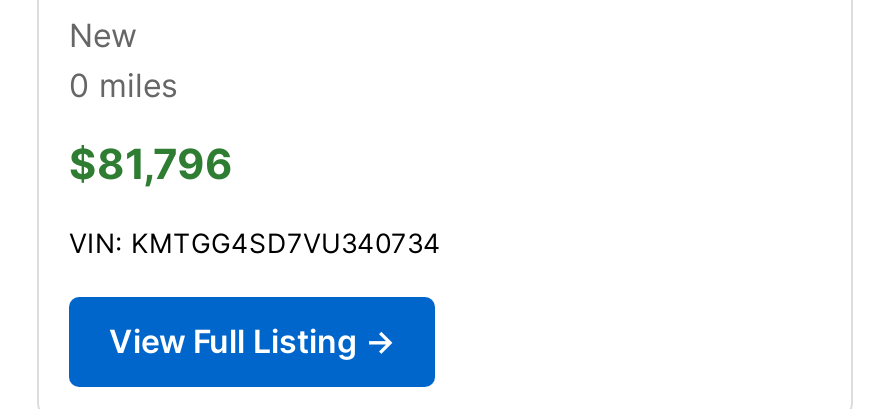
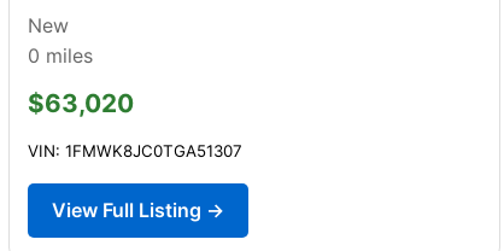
[69,139,233,189] $81,796 -> [28,88,134,118] $63,020
[69,227,441,259] VIN: KMTGG4SD7VU340734 -> [28,141,242,160] VIN: 1FMWK8JC0TGA51307

